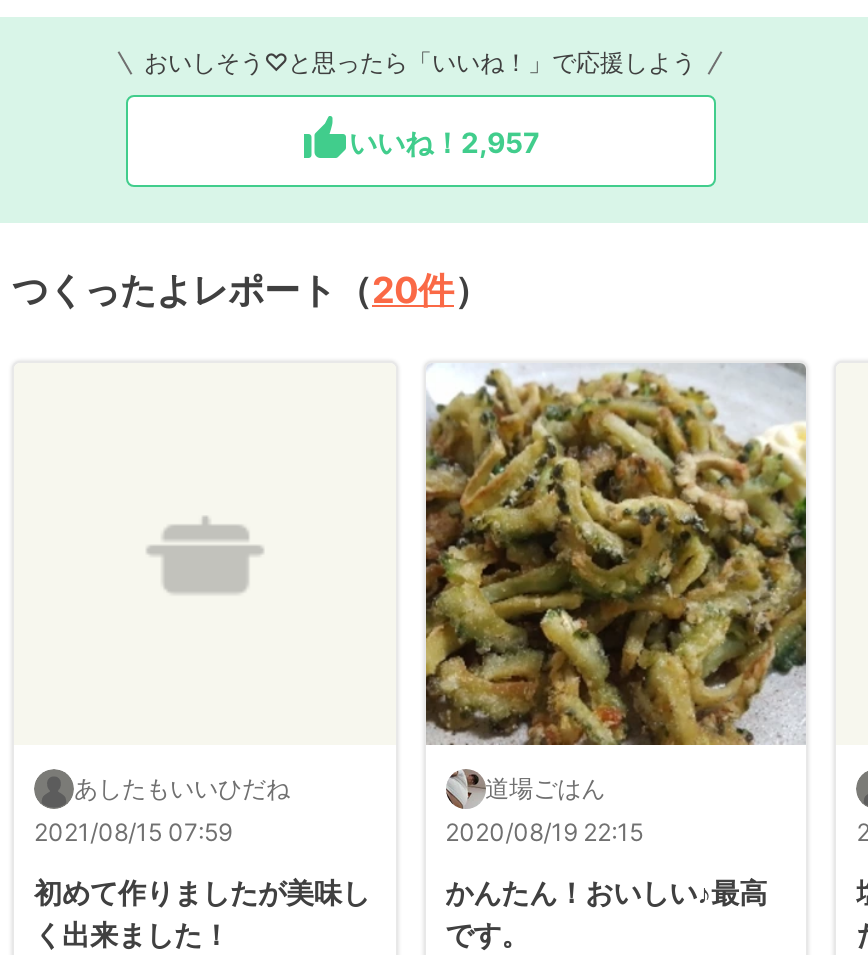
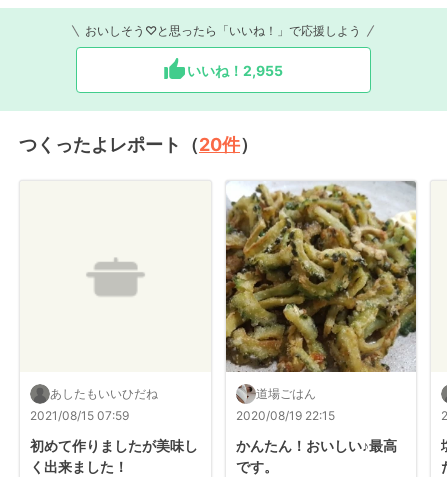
[349,124,539,158] いいね！2,957 -> [187,61,283,78] いいね！2,955

